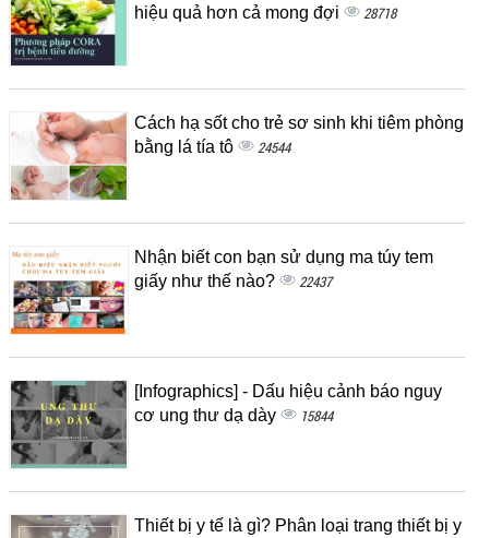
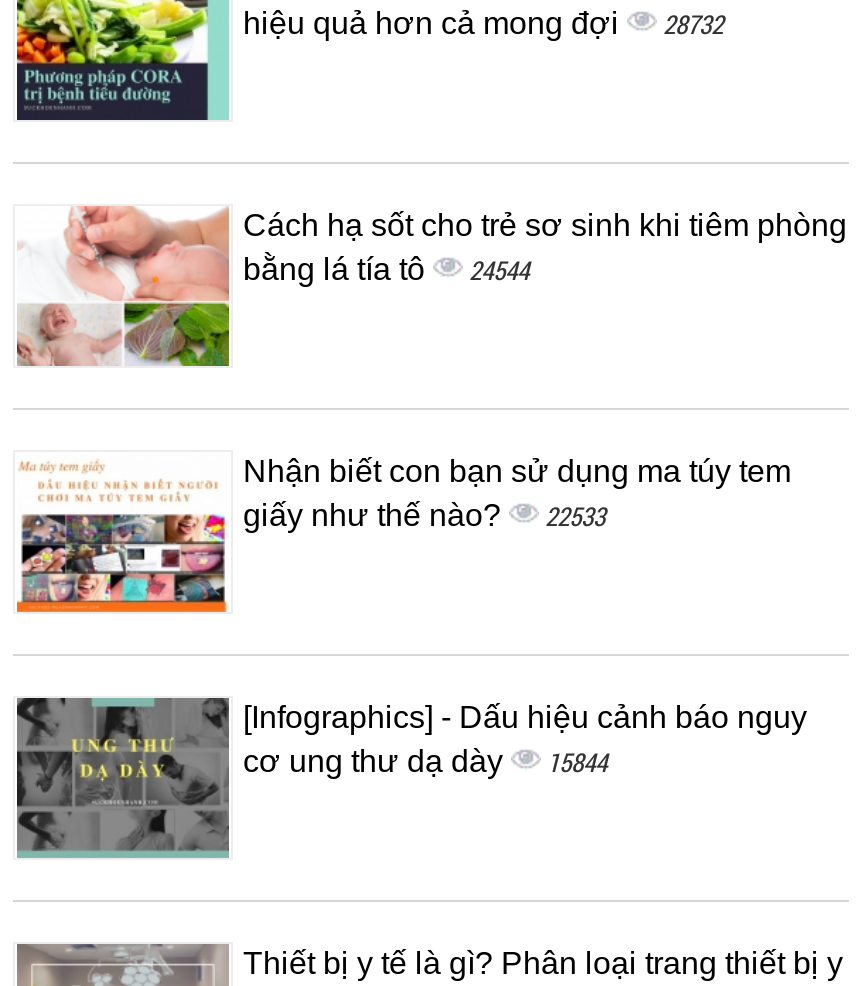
[134,3,396,23] hiệu quả hơn cả mong đợi 28718 -> [243,6,723,42] hiệu quả hơn cả mong đợi 28732
[134,272,332,291] giấy như thế nào? 22437 -> [243,498,605,534] giấy như thế nào? 22533

